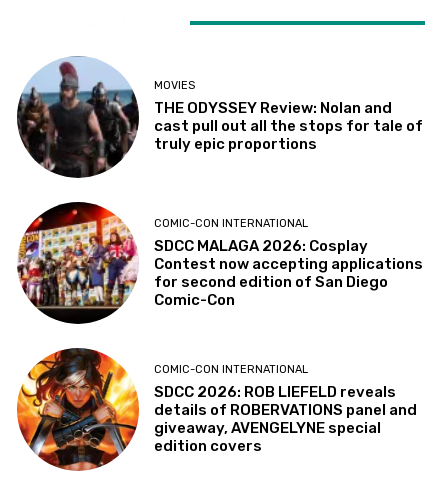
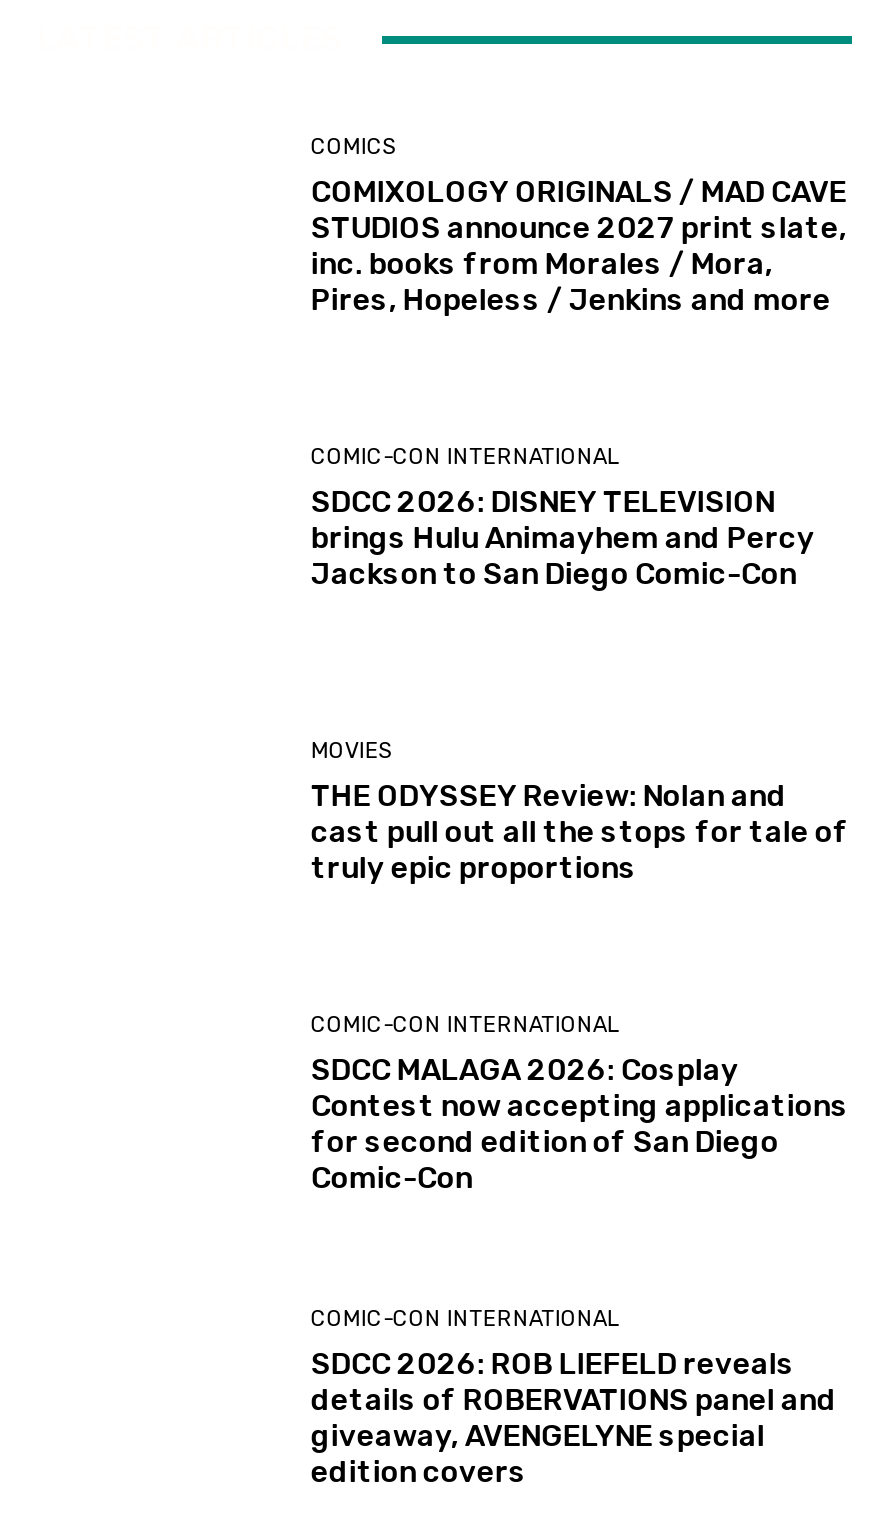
none -> [311,134,847,318] COMICS | COMIXOLOGY ORIGINALS / MAD CAVE | STUDIOS announce 2027 print slate, | inc. books from Morales / Mora, | Pires, Hopeless / Jenkins and more
none -> [311,445,815,593] COMIC-CON INTERNATIONAL | SDCC 2026: DISNEY TELEVISION | brings Hulu Animayhem and Percy | Jackson to San Diego Comic-Con
[16,55,140,179] [image] -> none
[16,201,138,325] [image] -> none
[16,347,140,472] [image] -> none

